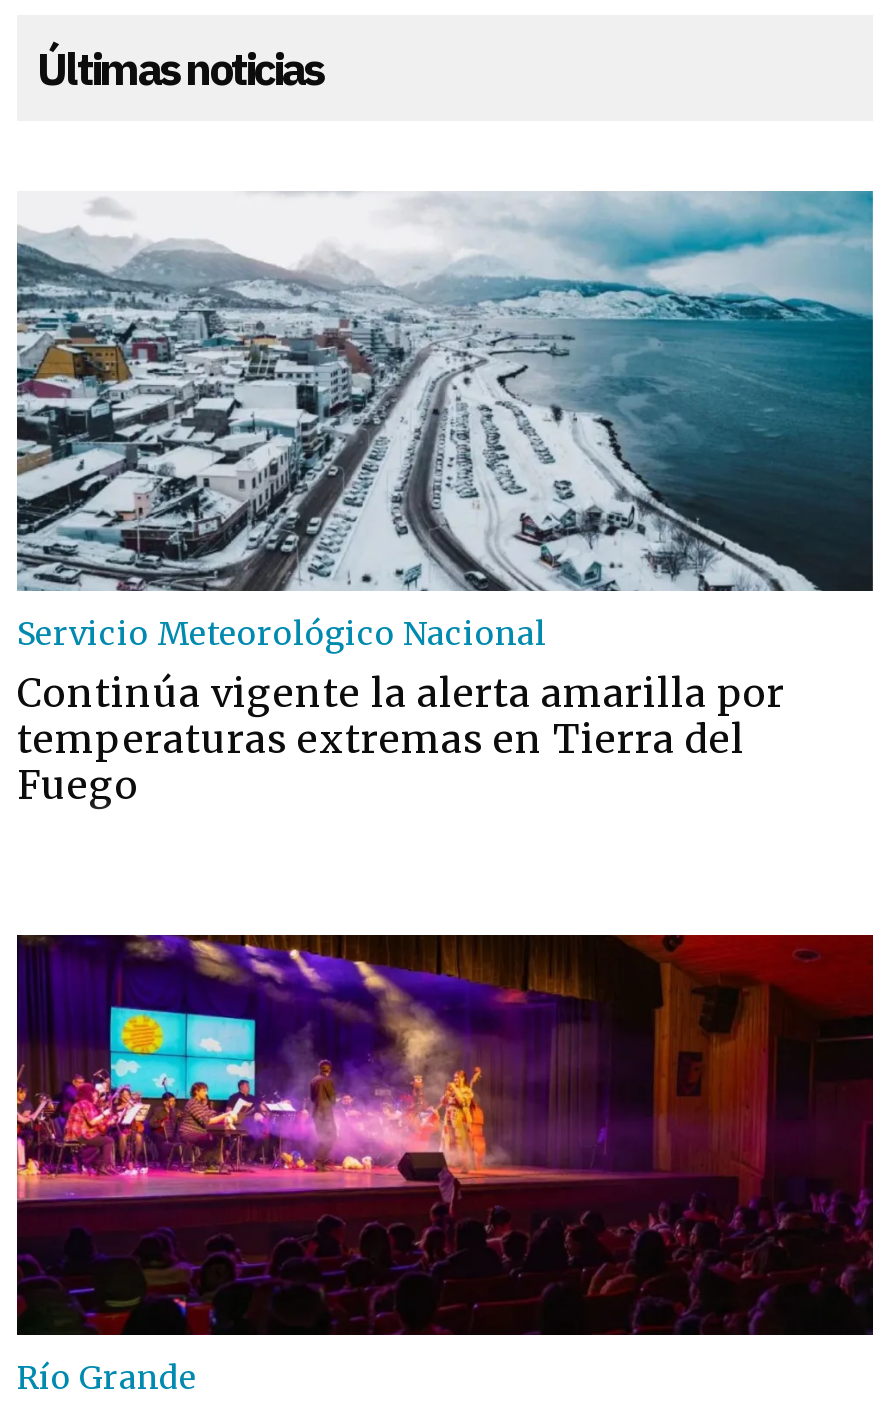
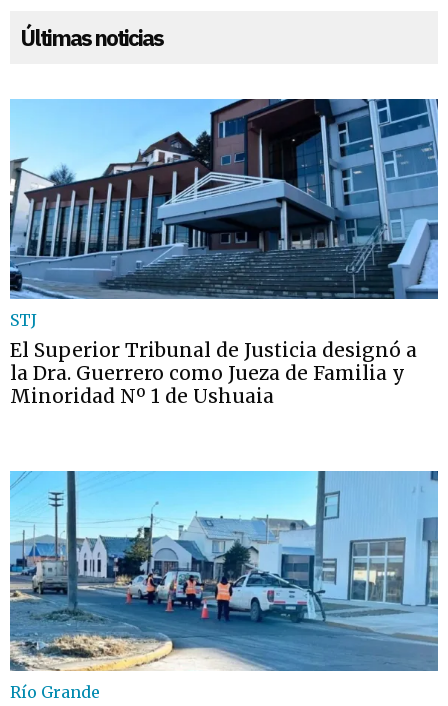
[15,189,875,809] [image] | Servicio Meteorológico Nacional | Continúa vigente la alerta amarilla por | temperaturas extremas en Tierra del | Fuego -> [9,98,439,408] [image] | STJ | El Superior Tribunal de Justicia designó a | la Dra. Guerrero como Jueza de Familia y | Minoridad Nº 1 de Ushuaia
[15,933,875,1337] [image] -> [9,470,439,672] [image]

